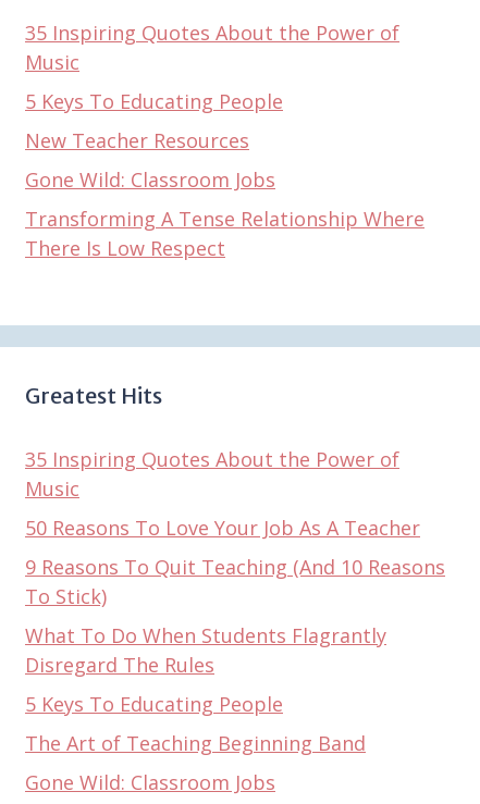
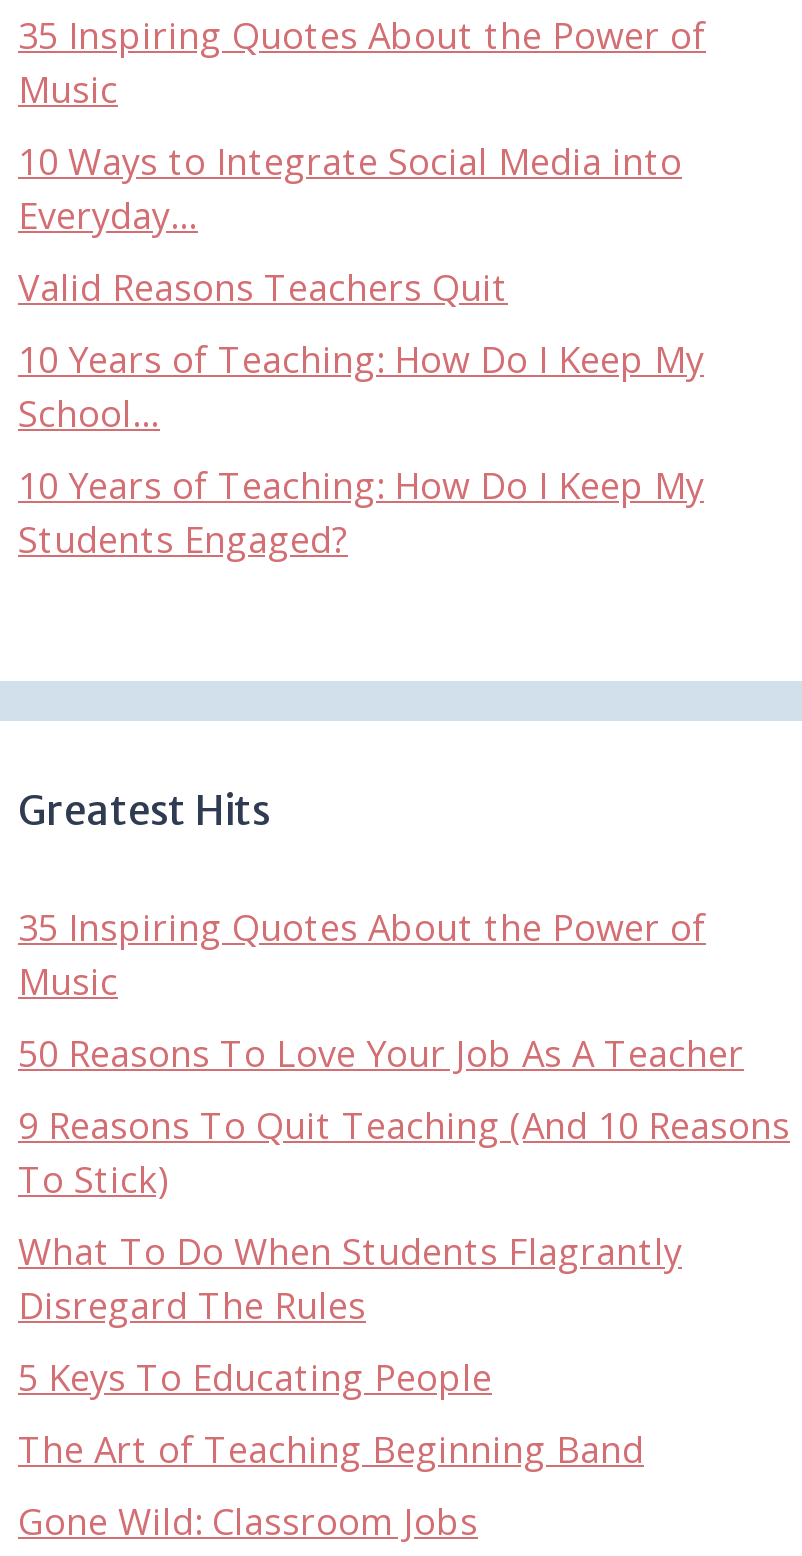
[25,88,283,114] 5 Keys To Educating People -> [18,137,682,239] 10 Ways to Integrate Social Media into | Everyday…
[25,127,249,153] New Teacher Resources -> [18,263,508,311] Valid Reasons Teachers Quit
[25,166,275,192] Gone Wild: Classroom Jobs -> [18,335,704,437] 10 Years of Teaching: How Do I Keep My | School…
[25,205,424,261] Transforming A Tense Relationship Where | There Is Low Respect -> [18,461,704,563] 10 Years of Teaching: How Do I Keep My | Students Engaged?

